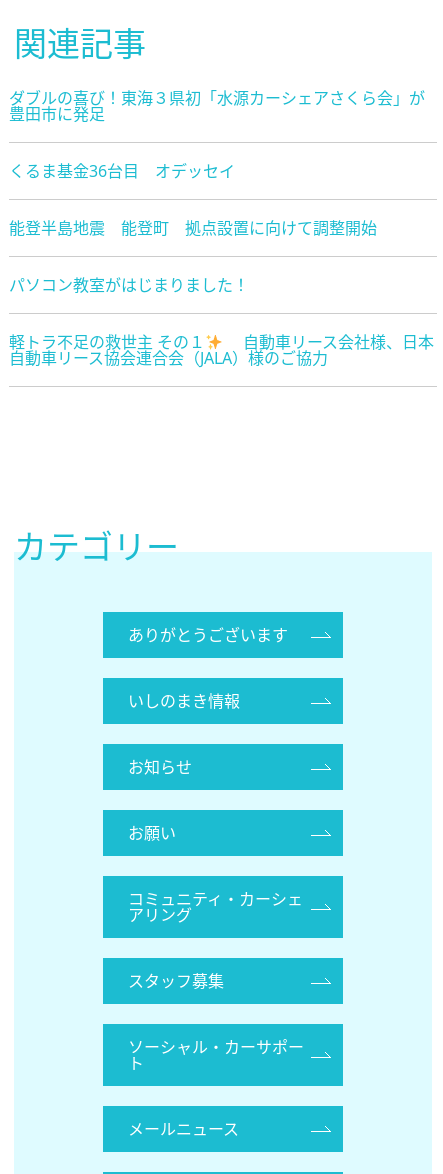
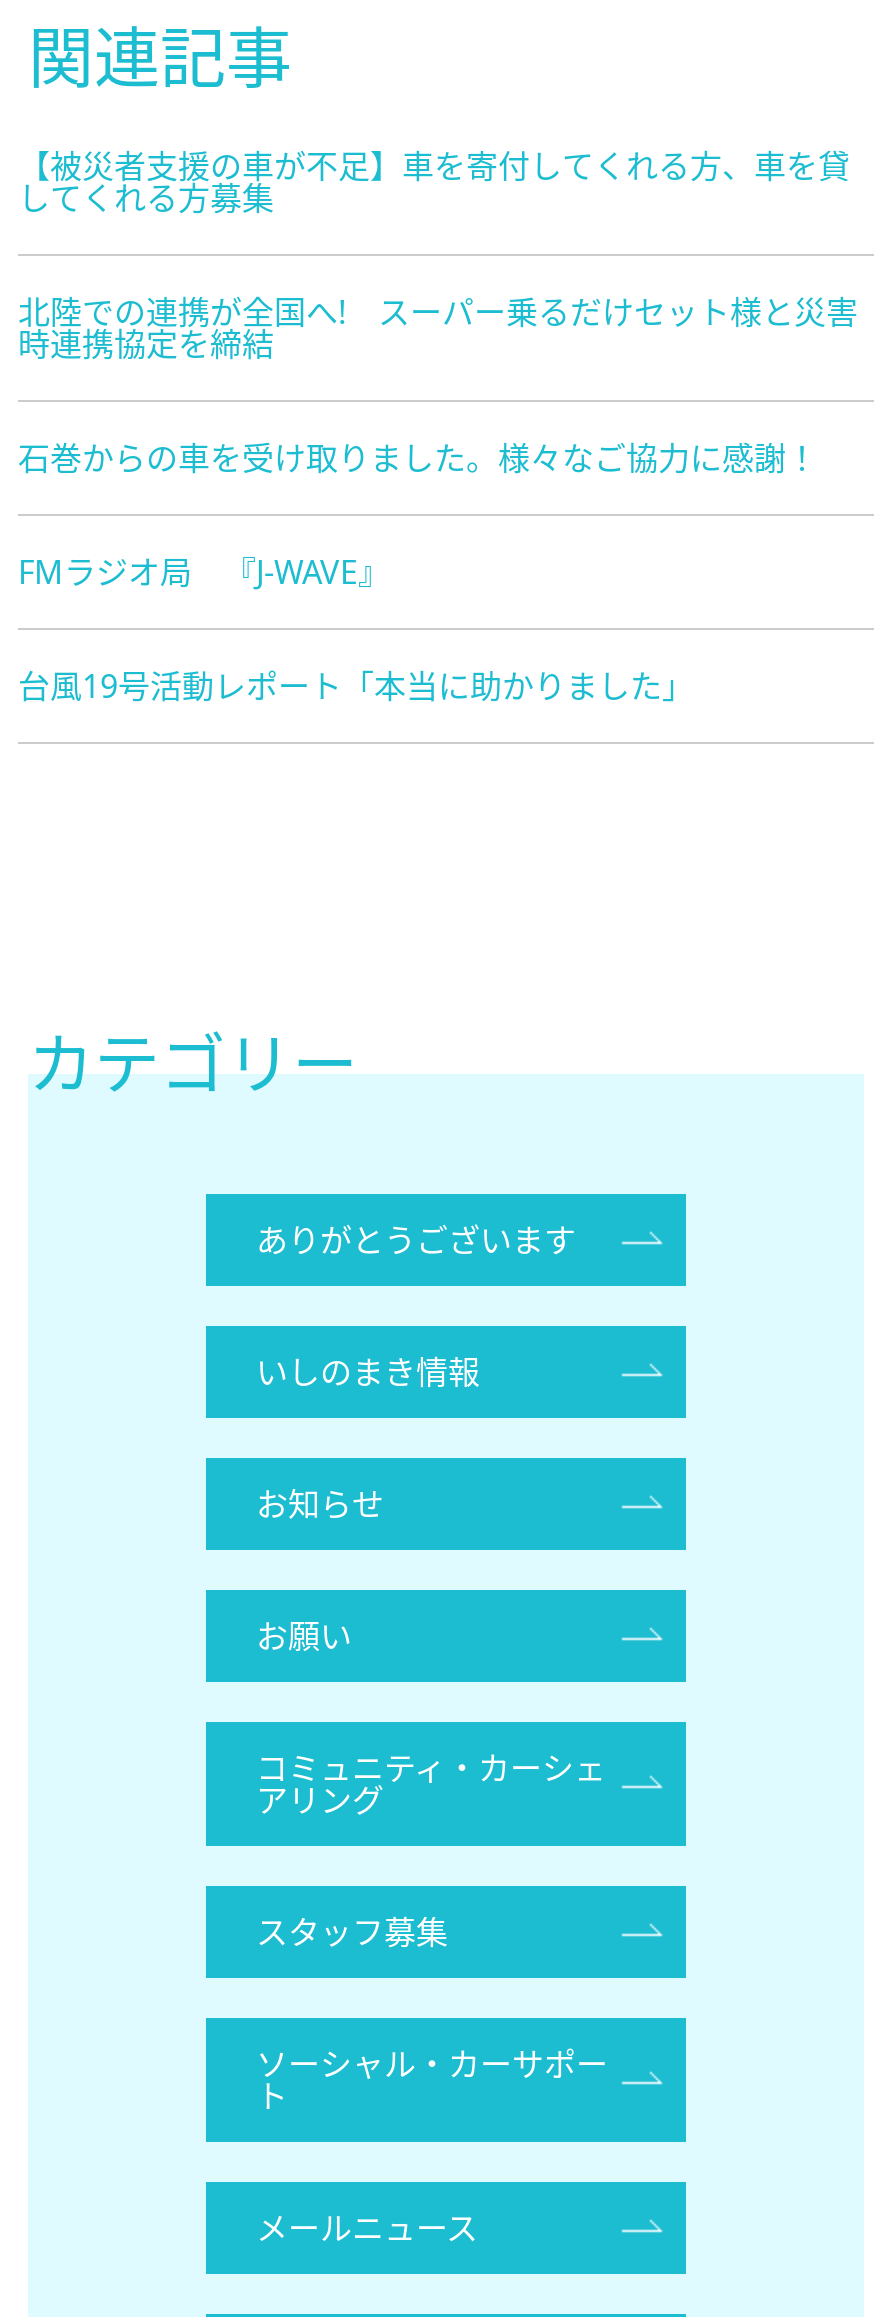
[9,87,425,125] ダブルの喜び！東海３県初「水源カーシェアさくら会」が | 豊田市に発足 -> [18,144,850,220] 【被災者支援の車が不足】車を寄付してくれる方、車を貸 | してくれる方募集
[9,160,235,182] くるま基金36台目 オデッセイ -> [18,290,858,366] 北陸での連携が全国へ! スーパー乗るだけセット様と災害 | 時連携協定を締結
[9,217,377,239] 能登半島地震 能登町 拠点設置に向けて調整開始 -> [18,436,818,480] 石巻からの車を受け取りました。様々なご協力に感謝！
[9,274,249,296] パソコン教室がはじまりました！ -> [18,550,390,594] FMラジオ局 『J-WAVE』
[9,331,434,369] 軽トラ不足の救世主 その１ | 自動車リース会社様、日本 | 自動車リース協会連合会（JALA）様のご協力 -> [18,664,694,708] 台風19号活動レポート「本当に助かりました」

